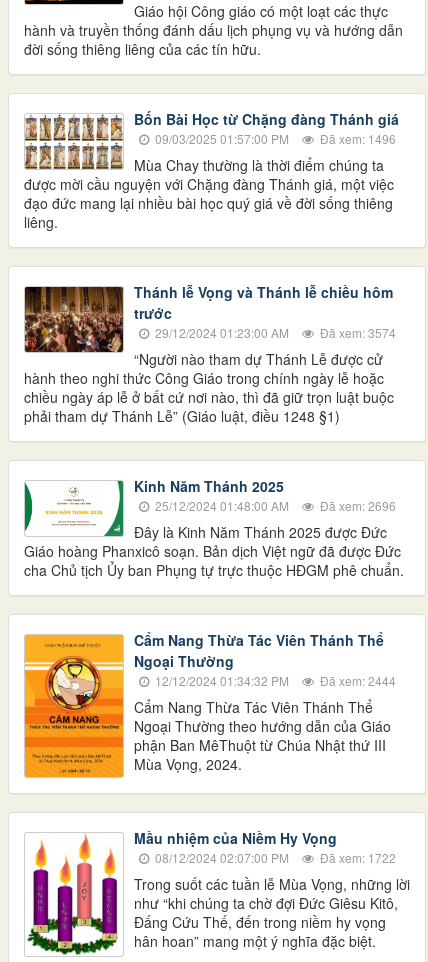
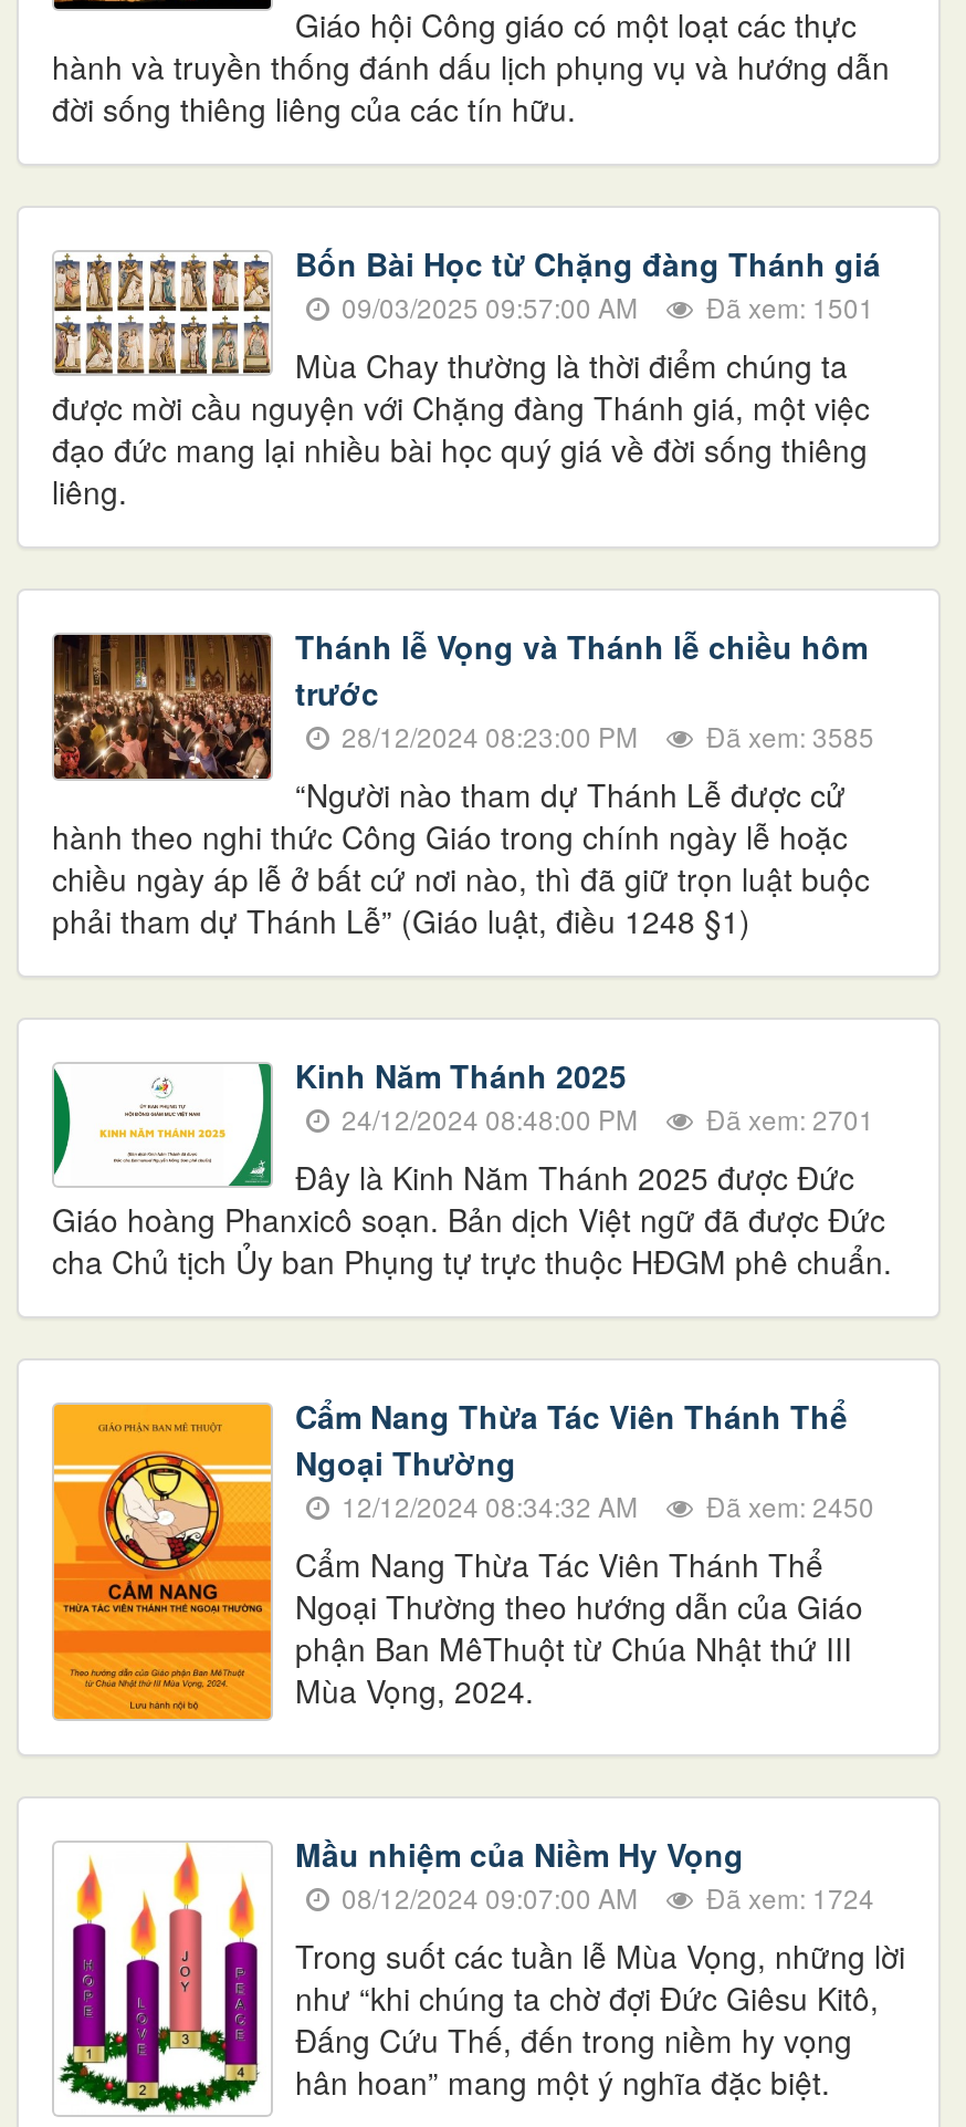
[152,129,396,146] 09/03/2025 01:57:00 PM | Đã xem: 1496 -> [335,286,874,324] 09/03/2025 09:57:00 AM | Đã xem: 1501
[152,323,396,340] 29/12/2024 01:23:00 AM | Đã xem: 3574 -> [335,716,874,753] 28/12/2024 08:23:00 PM | Đã xem: 3585
[152,496,396,513] 25/12/2024 01:48:00 AM | Đã xem: 2696 -> [335,1098,874,1136] 24/12/2024 08:48:00 PM | Đã xem: 2701
[152,671,396,688] 12/12/2024 01:34:32 PM | Đã xem: 2444 -> [335,1485,874,1523] 12/12/2024 08:34:32 AM | Đã xem: 2450
[152,849,396,866] 08/12/2024 02:07:00 PM | Đã xem: 1722 -> [335,1878,874,1915] 08/12/2024 09:07:00 AM | Đã xem: 1724

